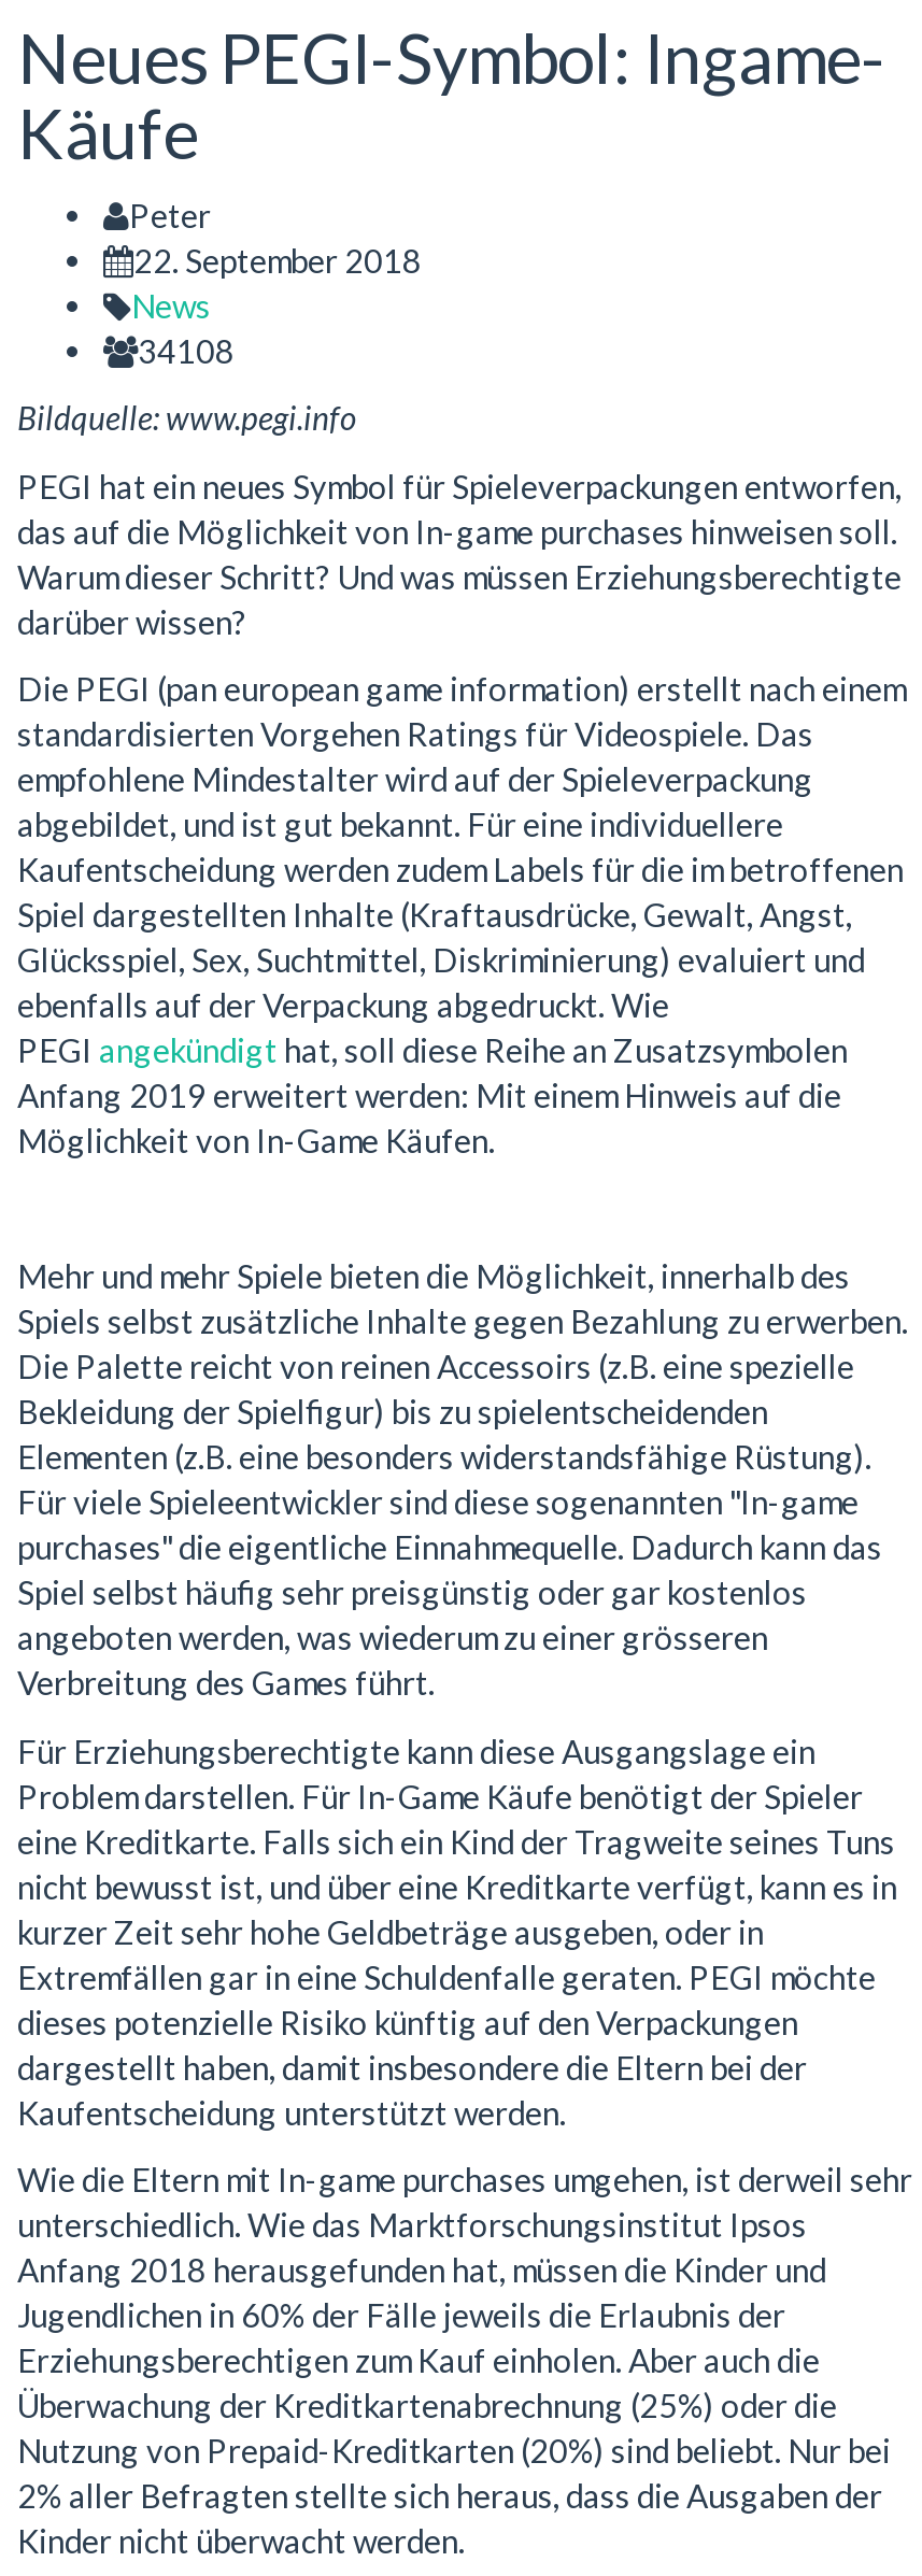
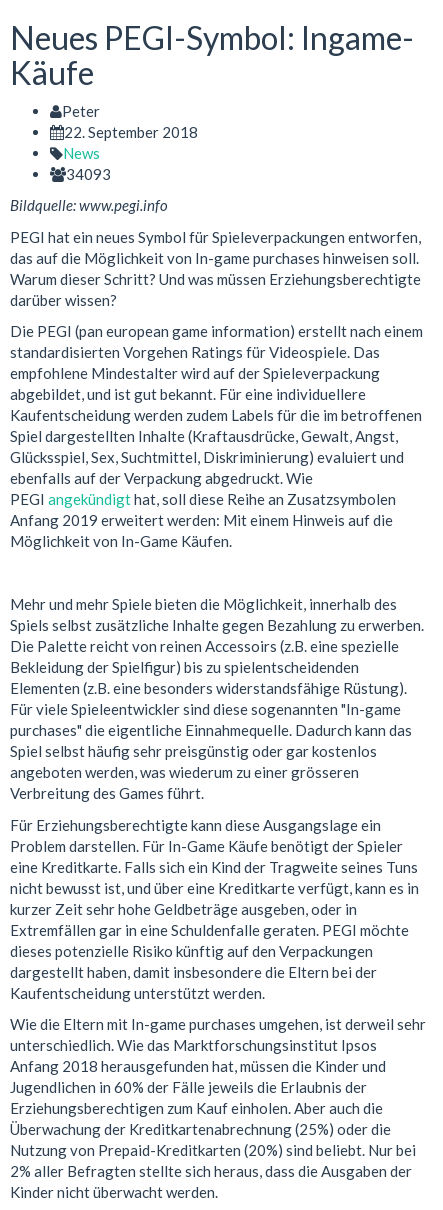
[138,330,235,369] 34108 -> [66,164,111,182] 34093

